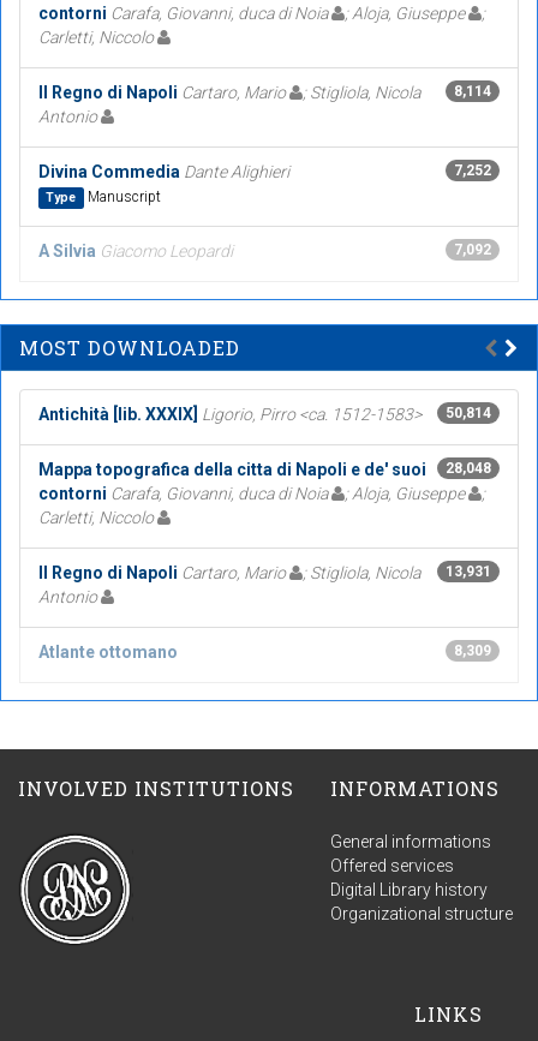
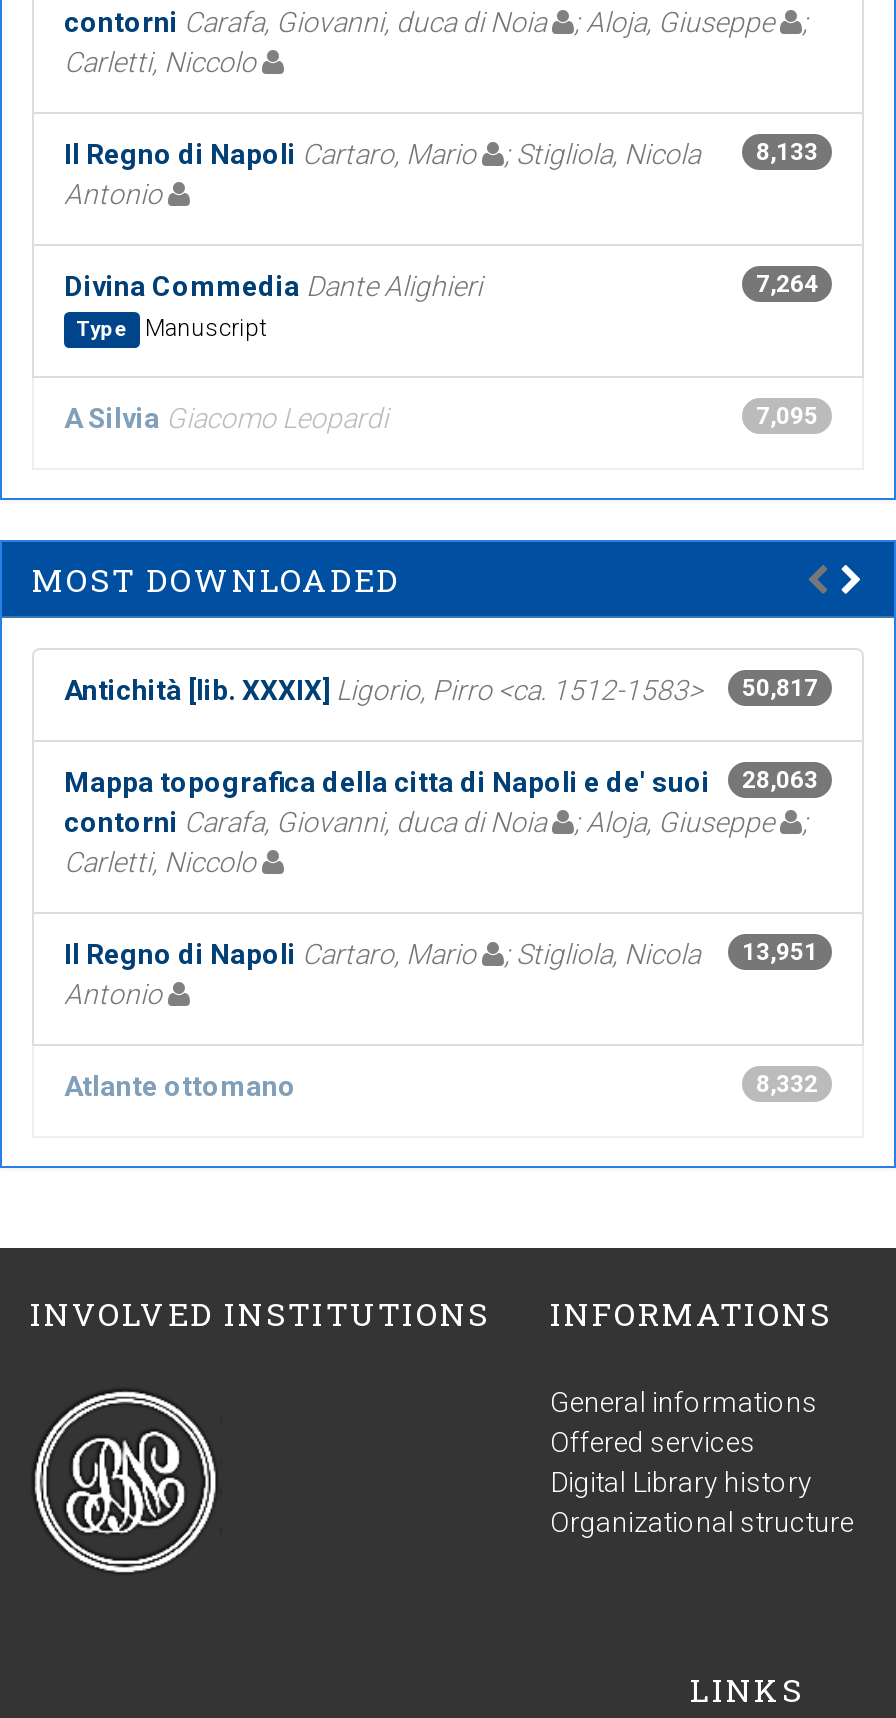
[38,82,491,102] Il Regno di Napoli Cartaro, Mario ; Stigliola, Nicola 8,114 -> [64,137,818,169] Il Regno di Napoli Cartaro, Mario ; Stigliola, Nicola 8,133
[454,162,491,178] 7,252 -> [756,269,818,297] 7,264
[454,241,491,258] 7,092 -> [756,401,818,429] 7,095
[38,404,491,423] Antichità [lib. XXXIX] Ligorio, Pirro <ca. 1512-1583> 50,814 -> [64,673,818,705] Antichità [lib. XXXIX] Ligorio, Pirro <ca. 1512-1583> 50,817
[38,459,491,479] Mappa topografica della citta di Napoli e de' suoi 28,048 -> [64,765,818,797] Mappa topografica della citta di Napoli e de' suoi 28,063
[38,563,491,582] Il Regno di Napoli Cartaro, Mario ; Stigliola, Nicola 13,931 -> [64,937,818,969] Il Regno di Napoli Cartaro, Mario ; Stigliola, Nicola 13,951
[454,642,491,659] 8,309 -> [756,1069,818,1097] 8,332

